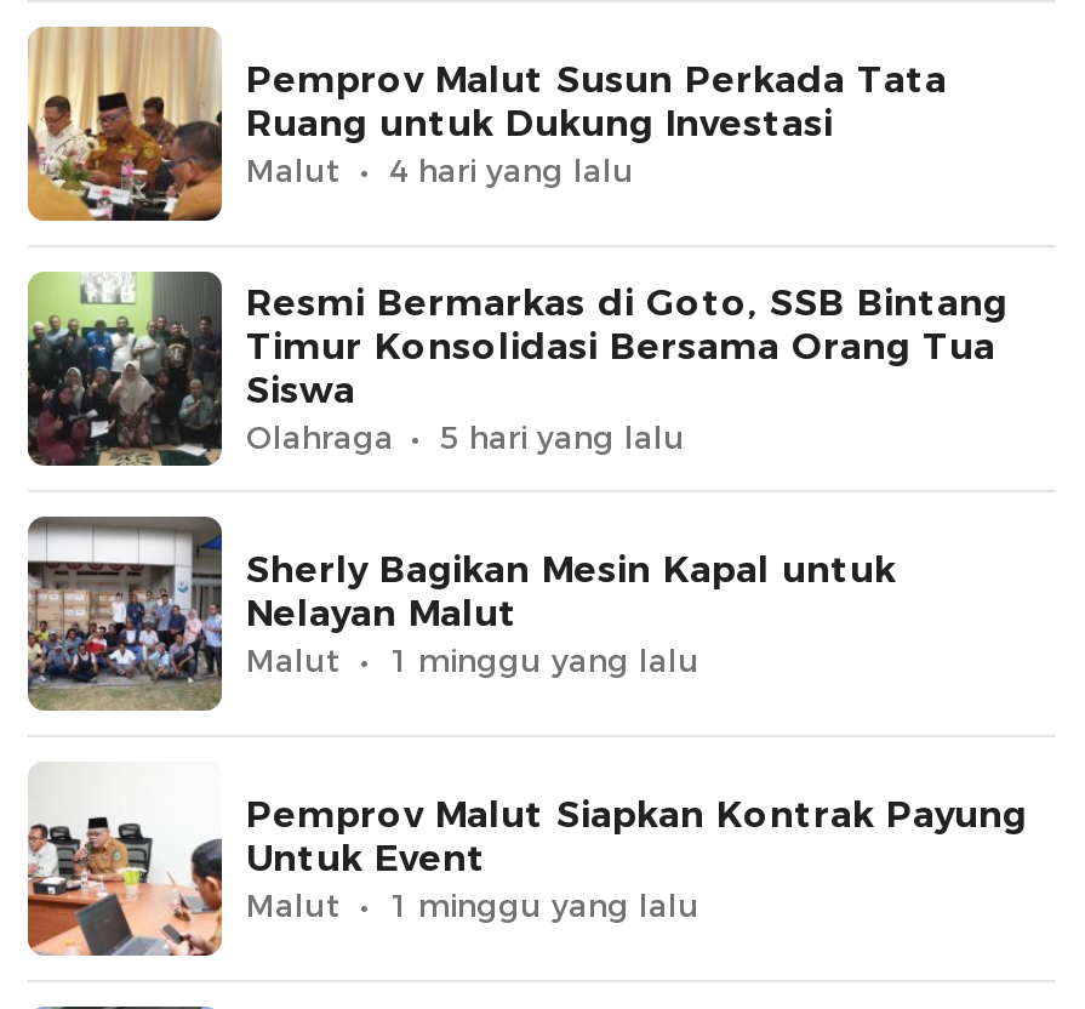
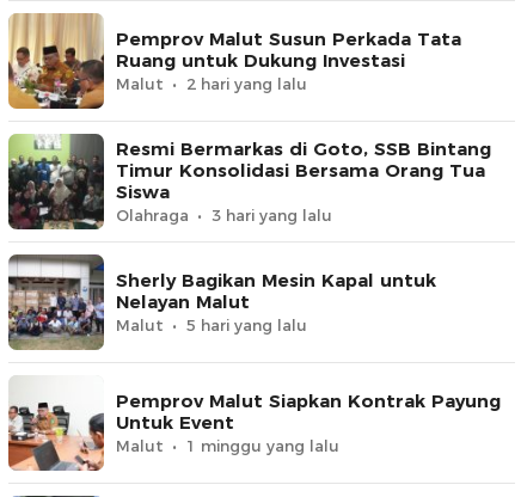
[389,151,634,190] 4 hari yang lalu -> [186,75,307,94] 2 hari yang lalu
moved [440,418,685,457] -> [186,316,307,335]: 5 hari yang lalu
none -> [212,206,332,225] 3 hari yang lalu
[389,641,699,680] 1 minggu yang lalu -> none

